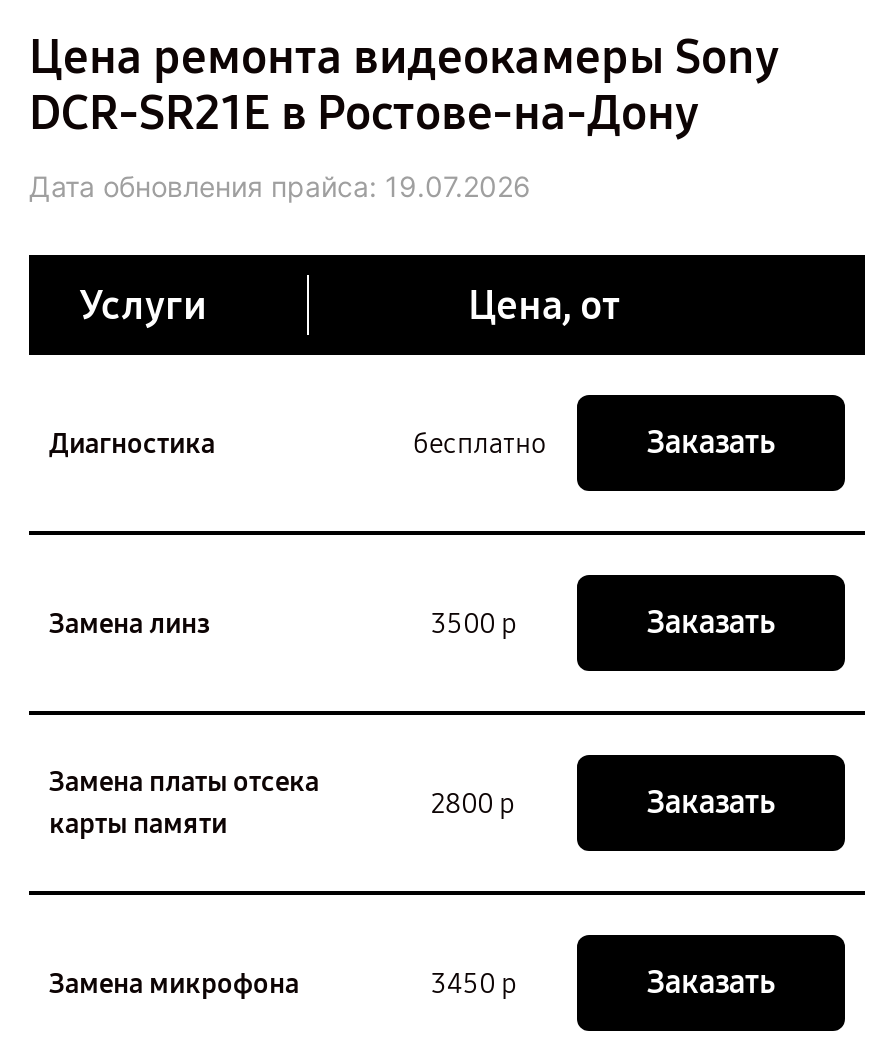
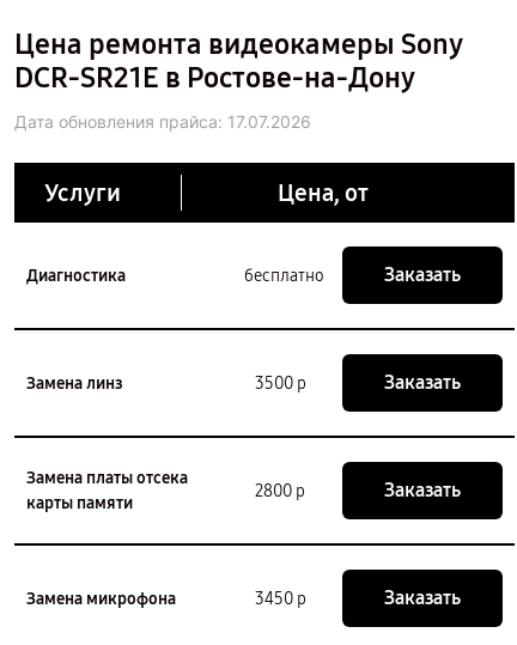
[29,169,531,203] Дата обновления прайса: 19.07.2026 -> [14,111,311,132] Дата обновления прайса: 17.07.2026

